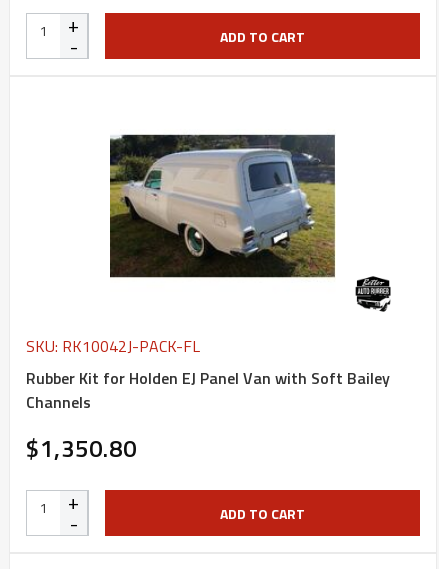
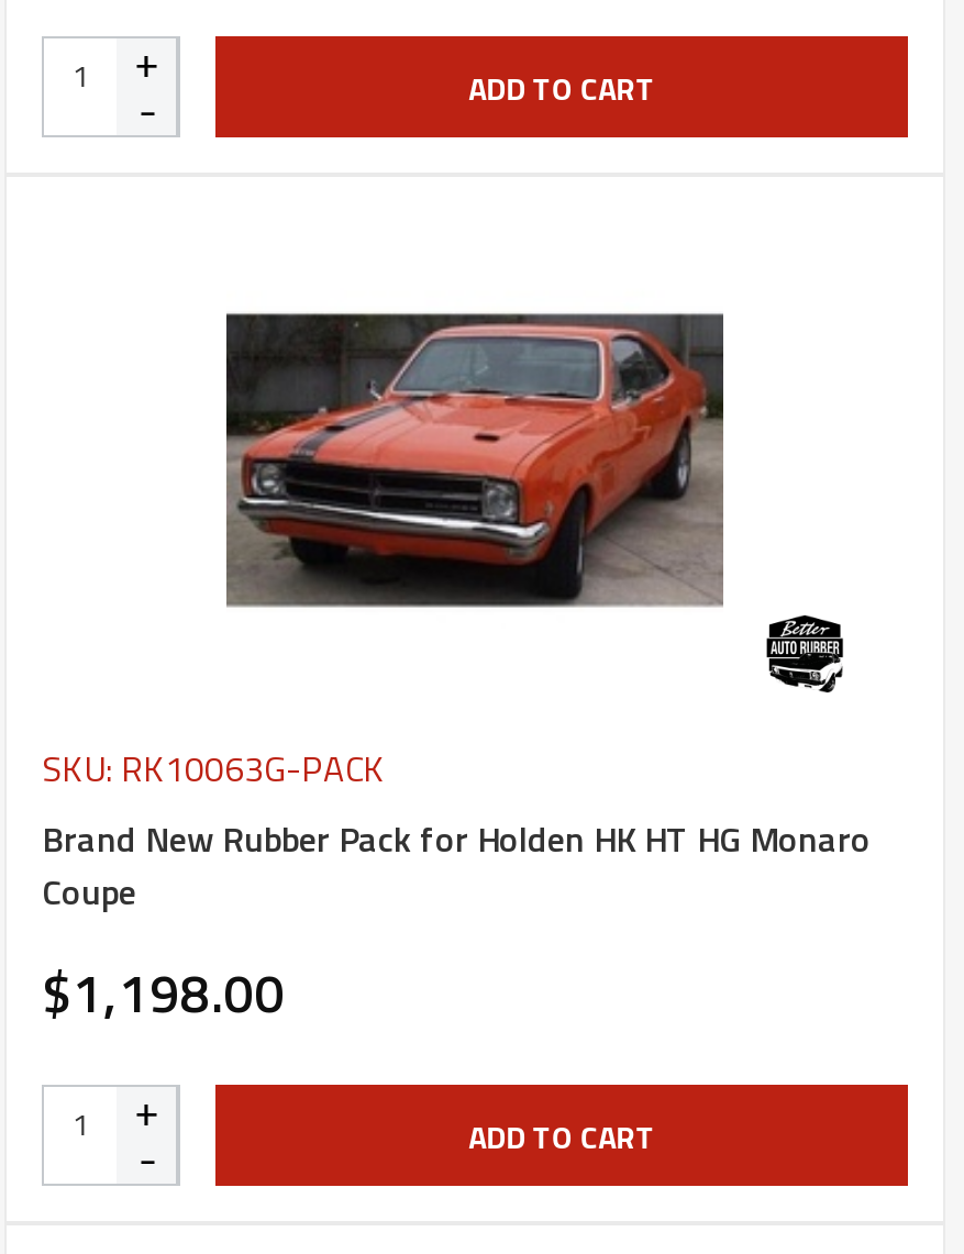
[109,134,336,279] [image] -> [224,304,723,619] [image]
[26,334,390,466] SKU: RK10042J-PACK-FL | Rubber Kit for Holden EJ Panel Van with Soft Bailey | Channels | $1,350.80 -> [42,742,871,1032] SKU: RK10063G-PACK | Brand New Rubber Pack for Holden HK HT HG Monaro | Coupe | $1,198.00

